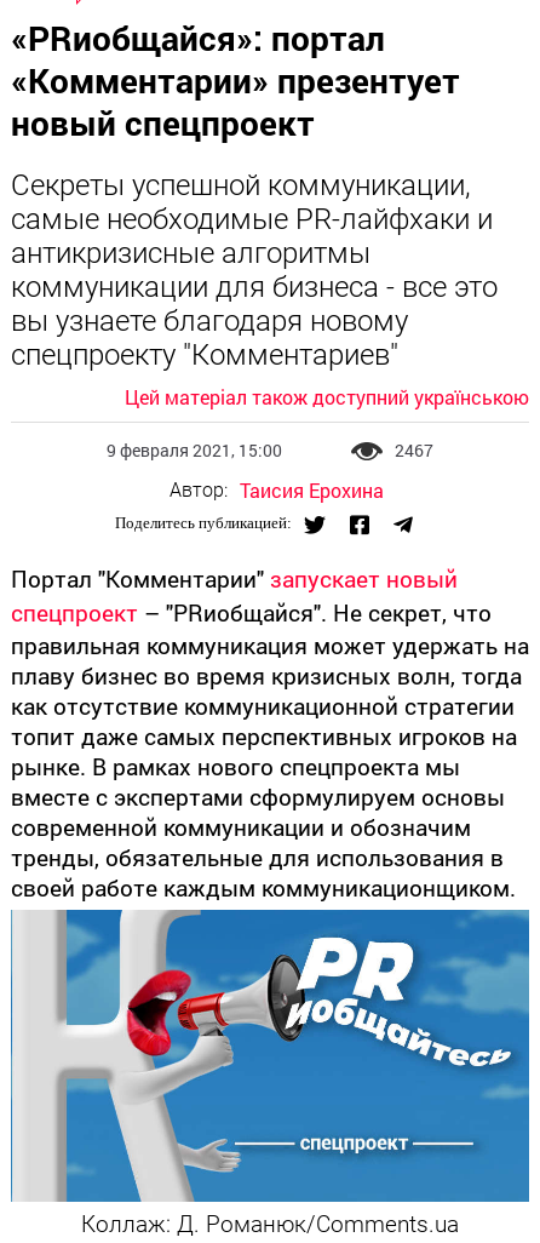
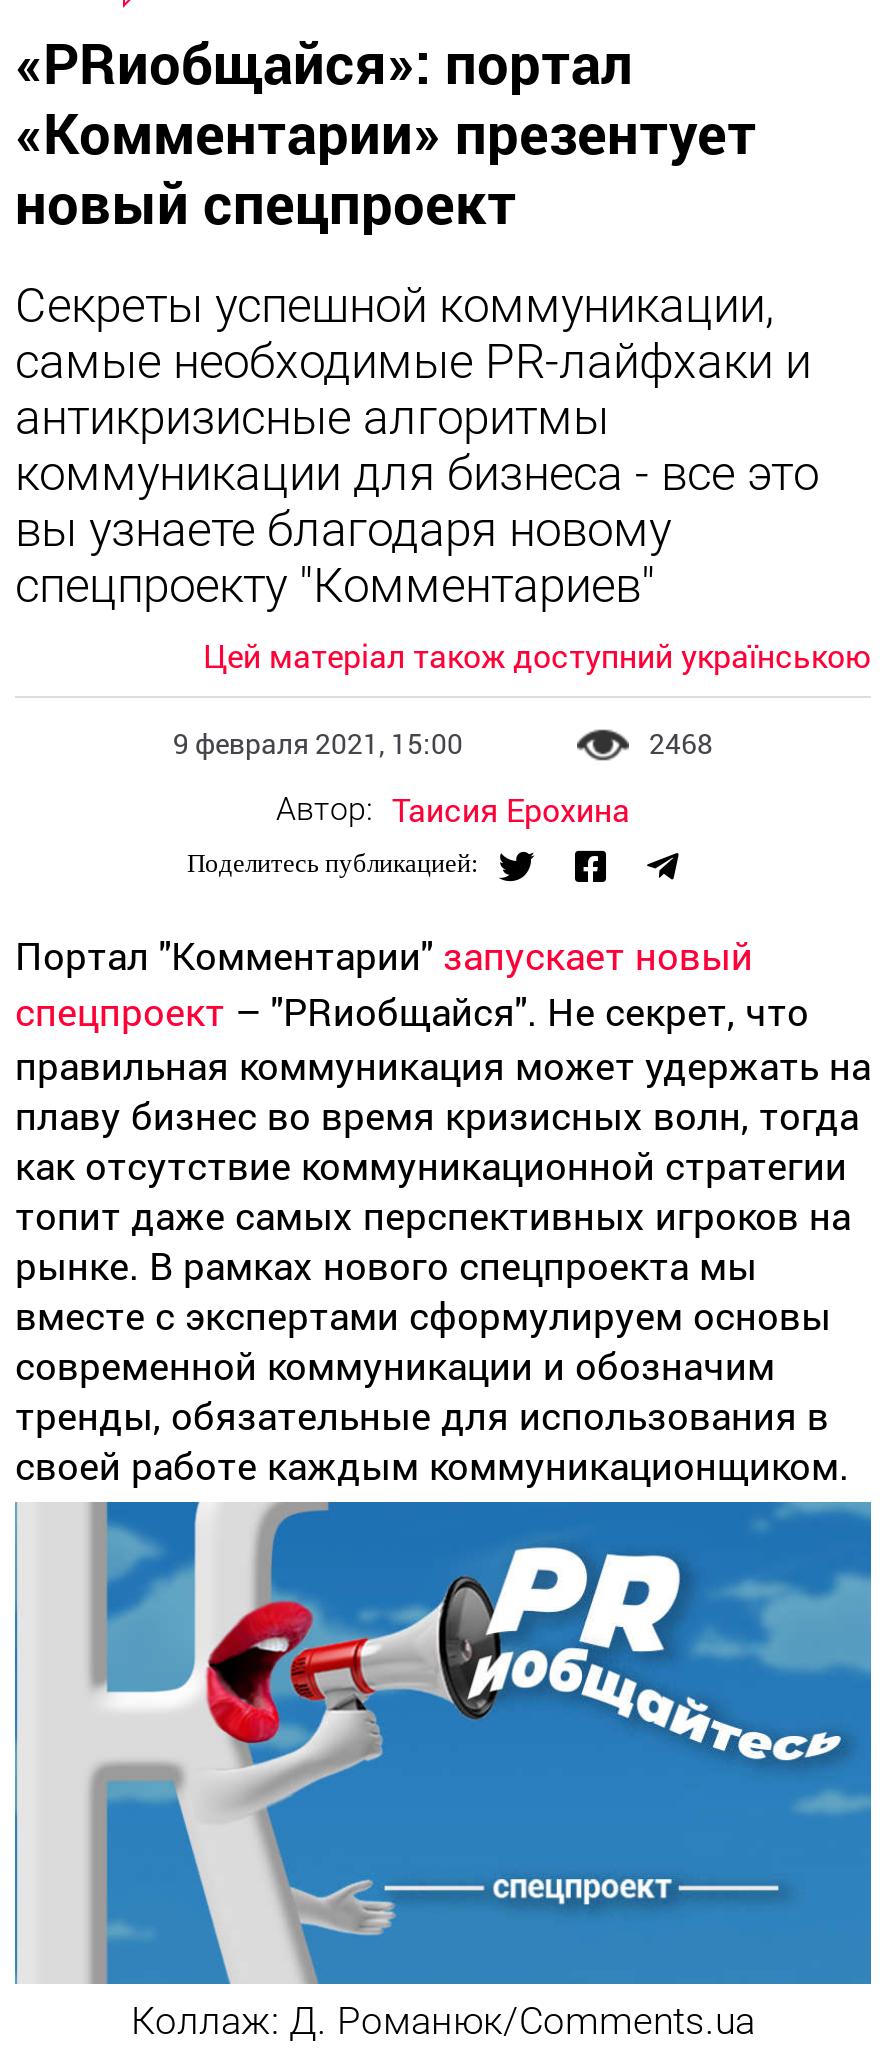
[395,439,433,462] 2467 -> [649,724,713,762] 2468

